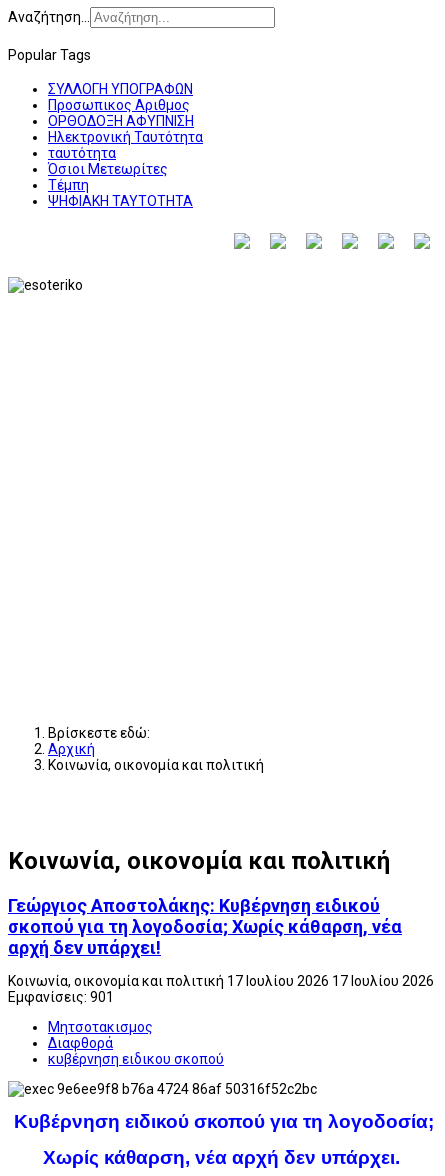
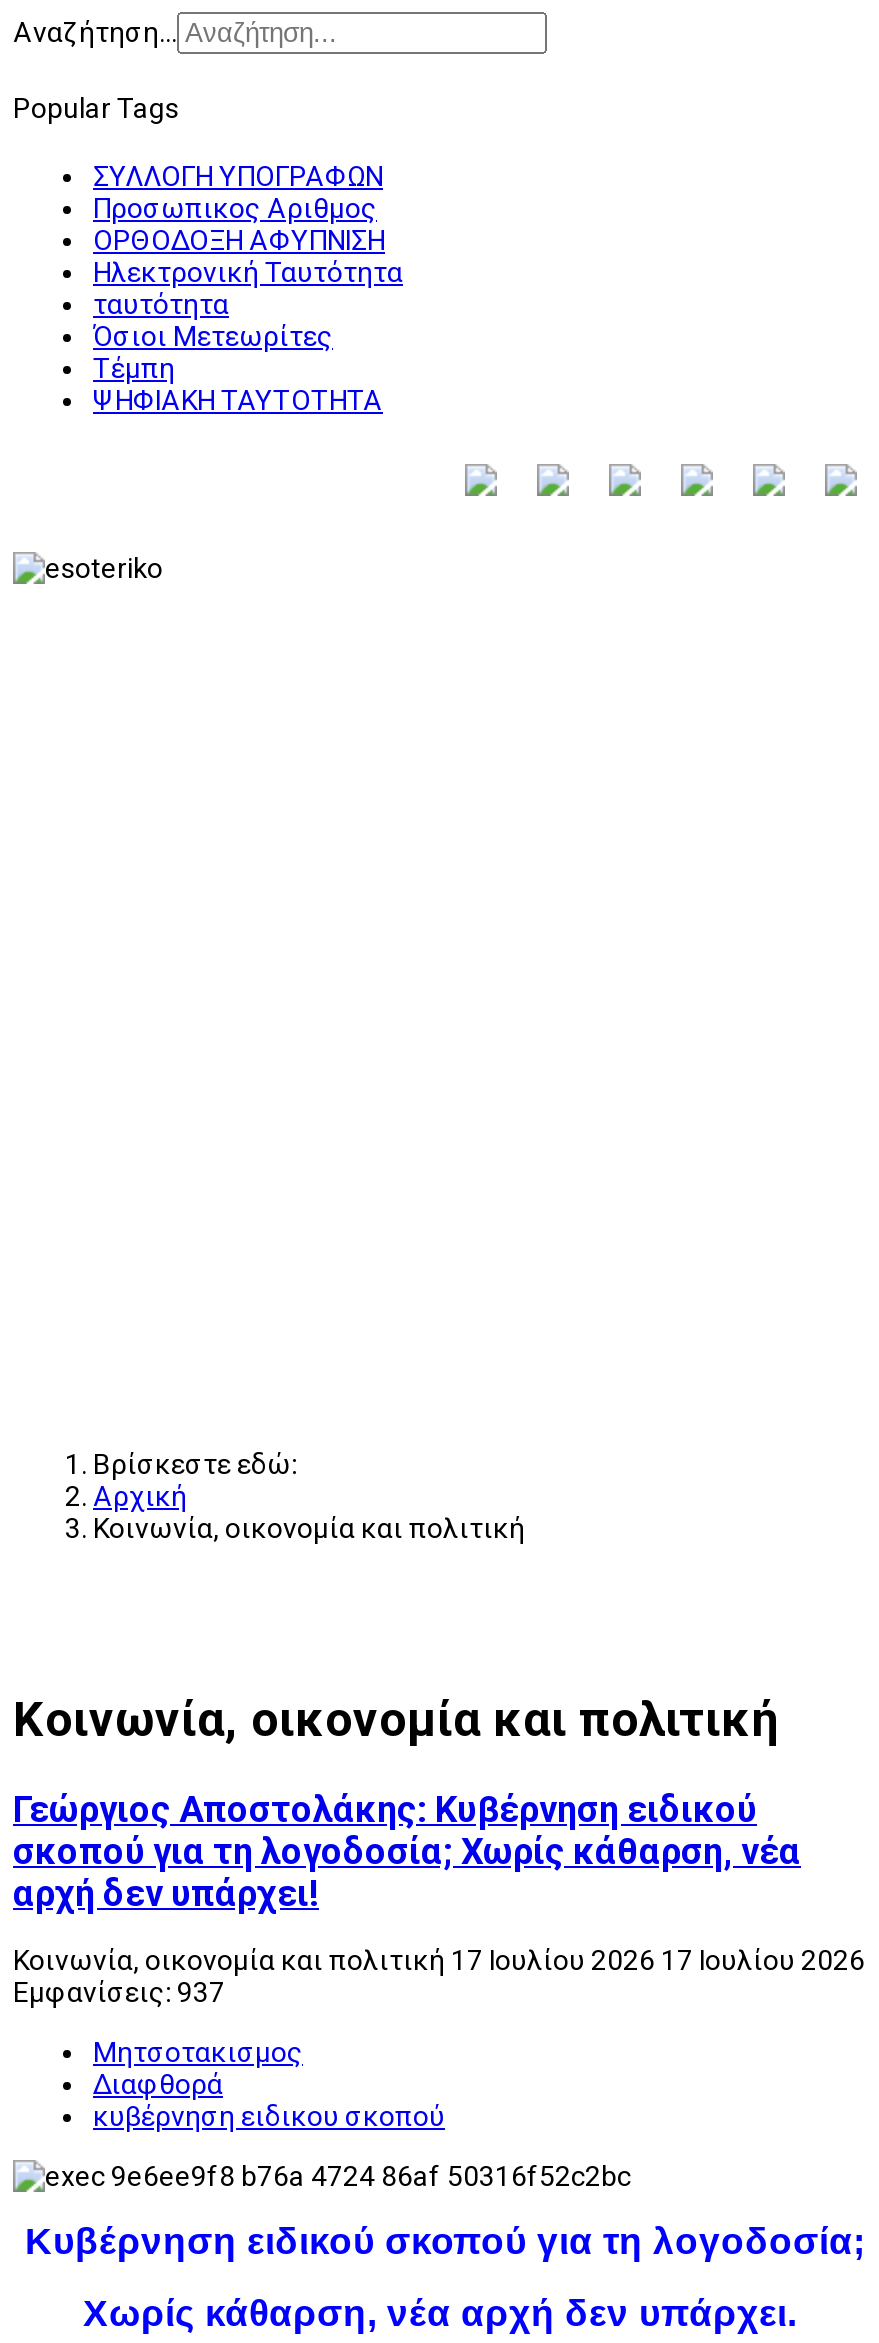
[8,989,114,1005] Εμφανίσεις: 901 -> [13,1976,225,2008] Εμφανίσεις: 937

